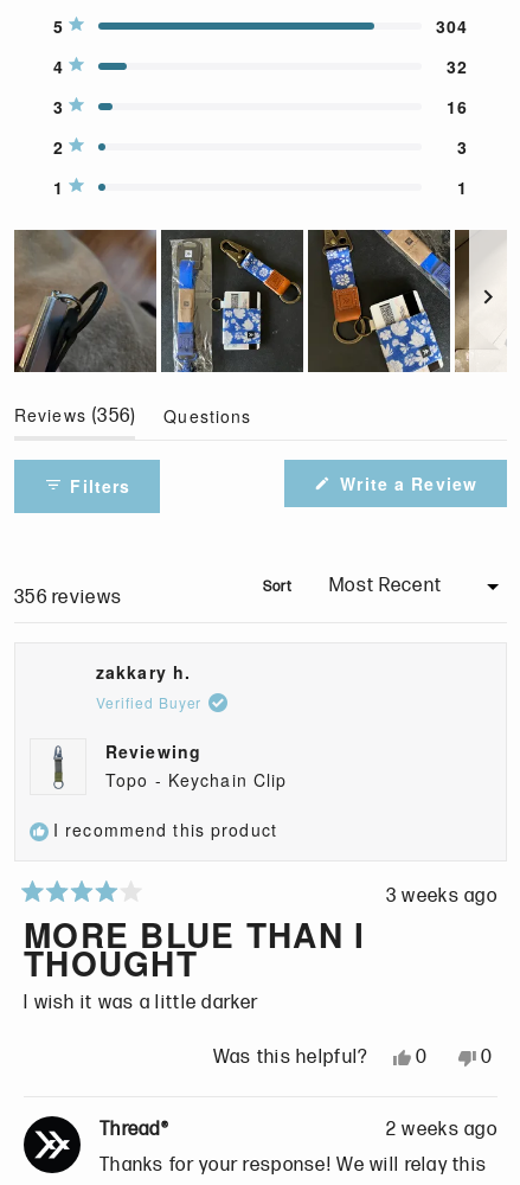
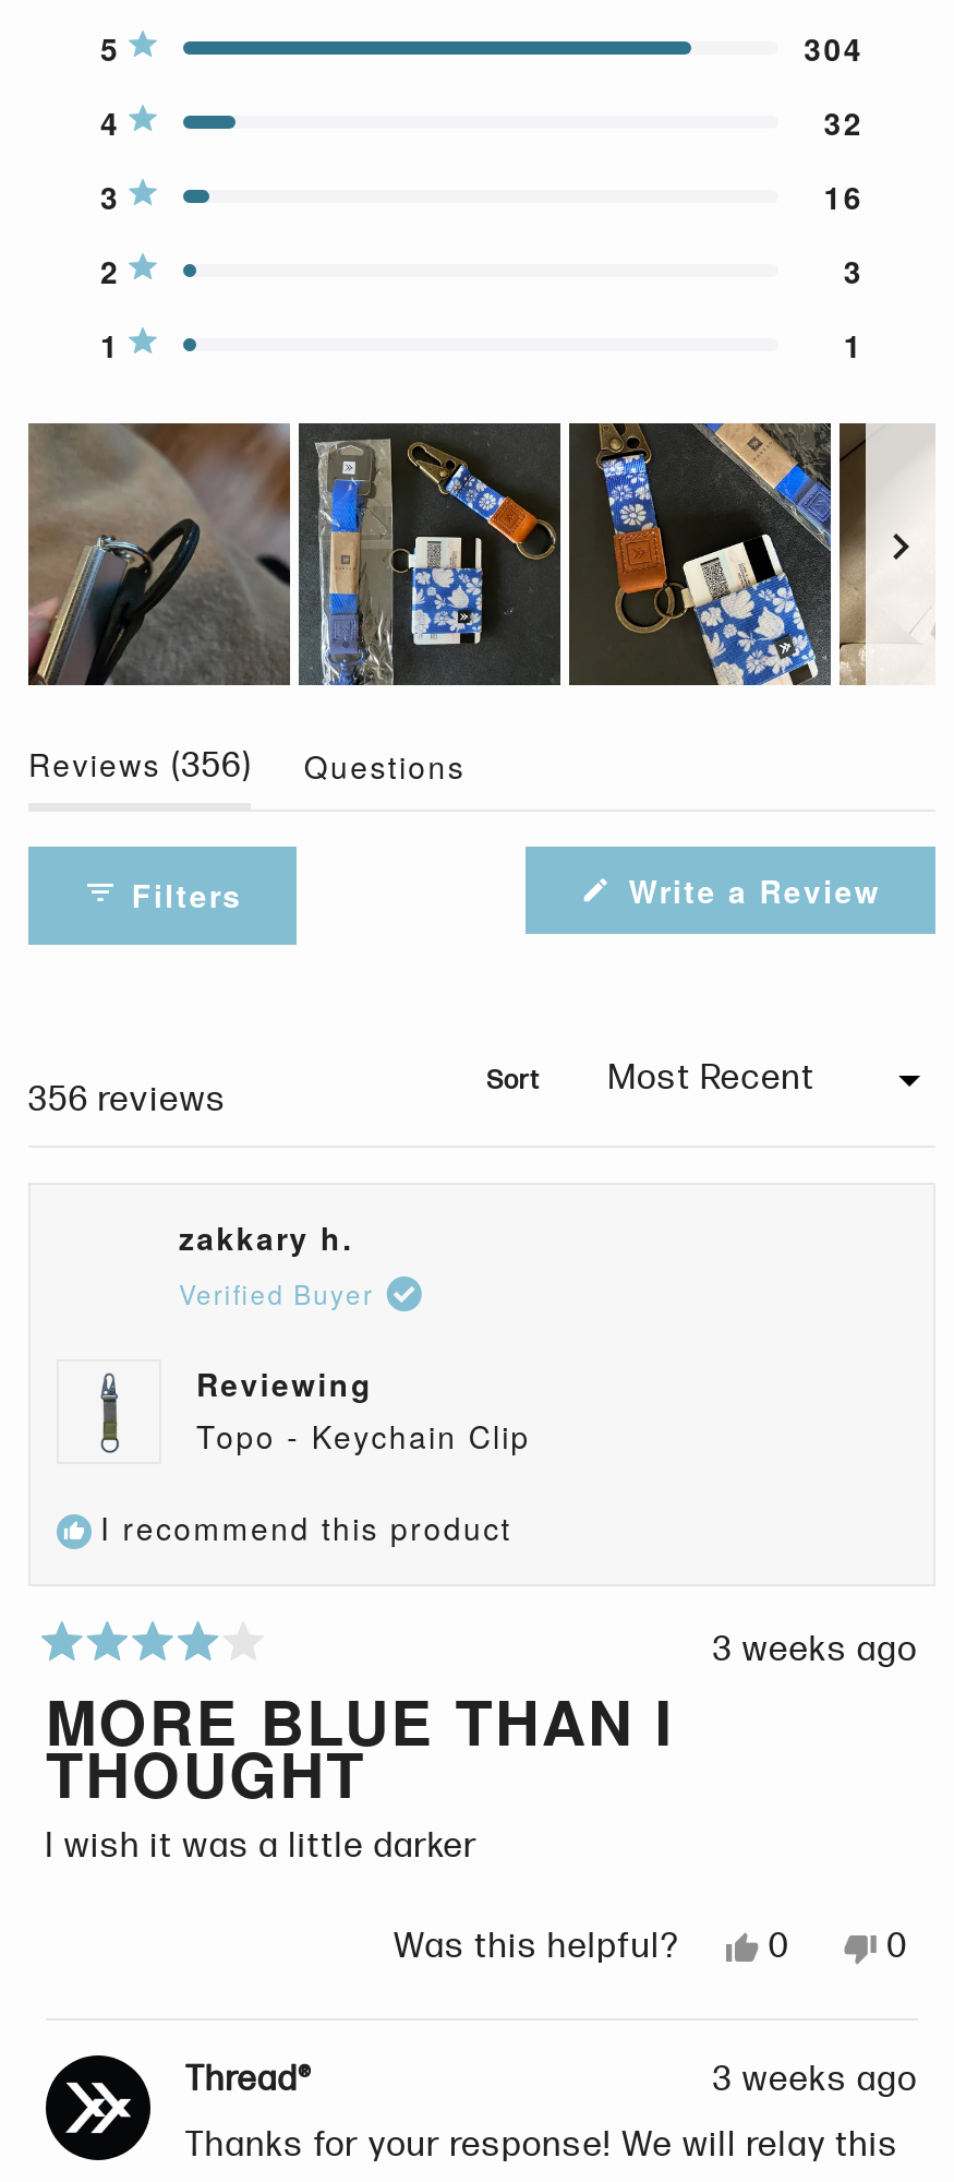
[386,1119,497,1142] 2 weeks ago -> [713,2061,918,2102] 3 weeks ago

